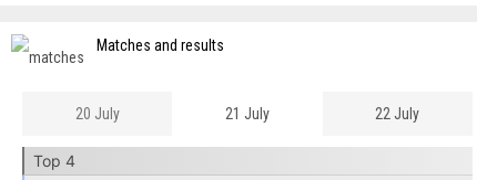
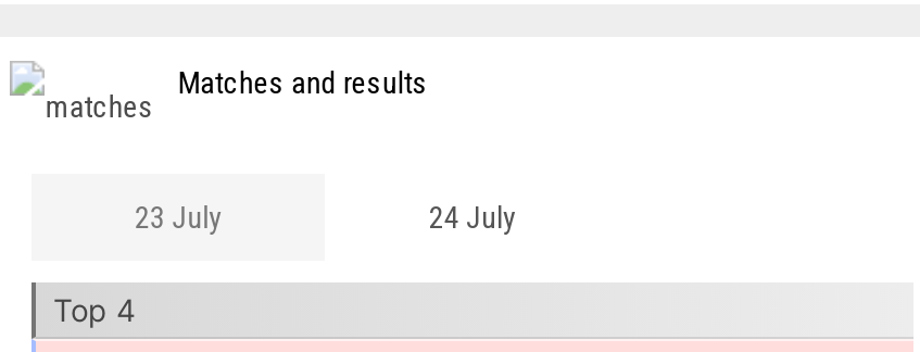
[75,105,420,122] 20 July | 21 July | 22 July -> [135,199,516,234] 23 July | 24 July

